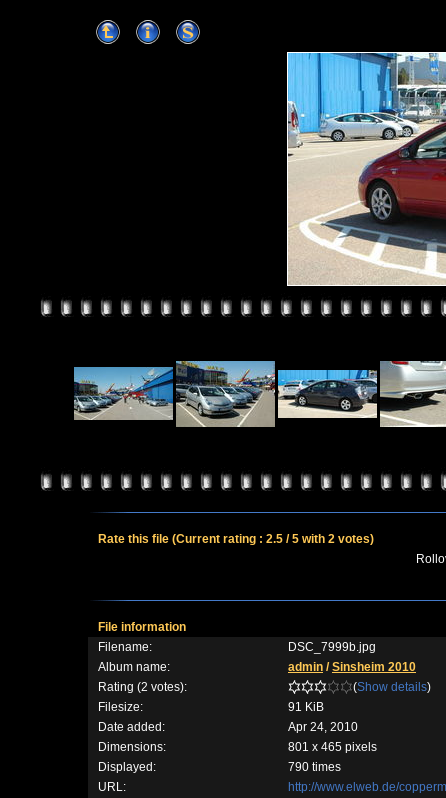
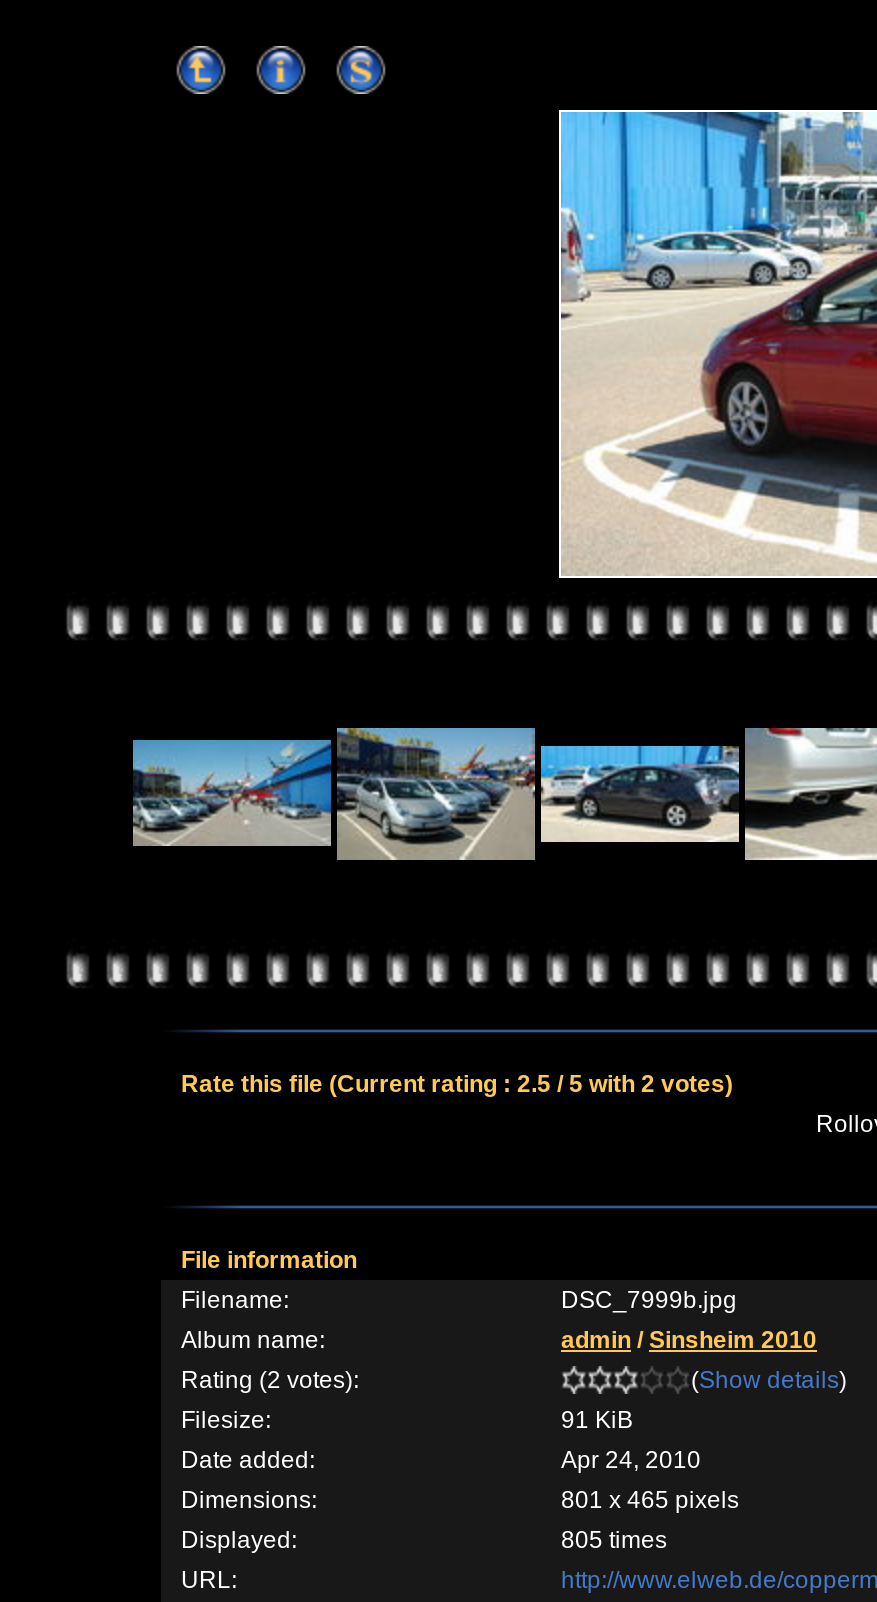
[288,760,341,774] 790 times -> [561,1526,667,1554] 805 times

